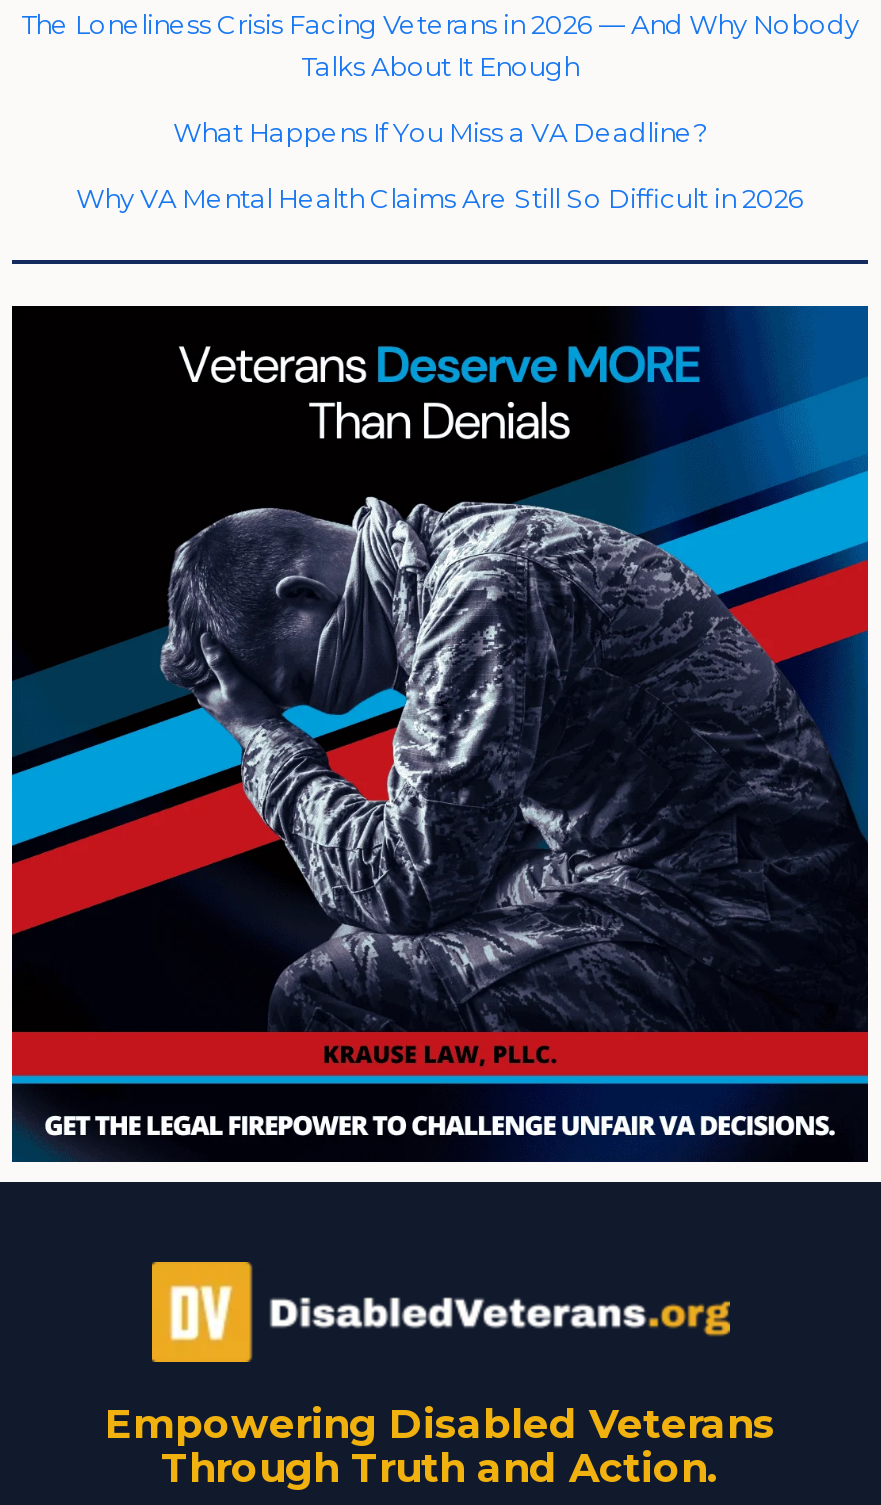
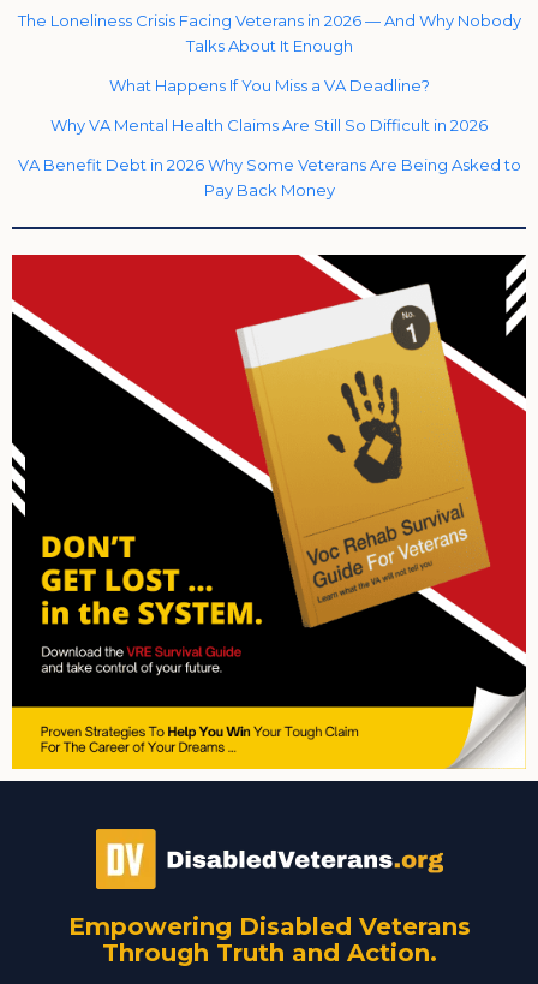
none -> [17,155,521,200] VA Benefit Debt in 2026 Why Some Veterans Are Being Asked to | Pay Back Money
[10,304,870,1164] [image] -> [11,254,527,770] [image]

